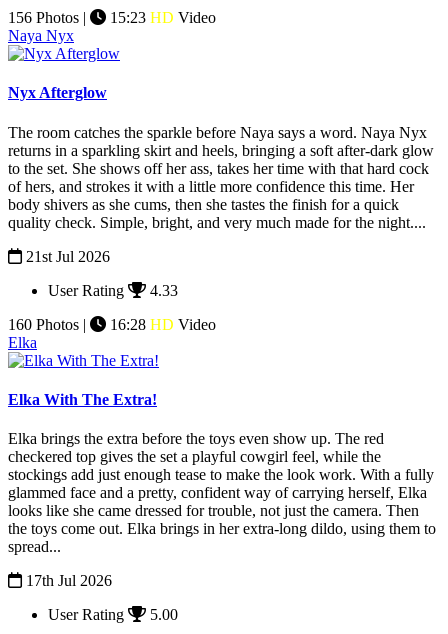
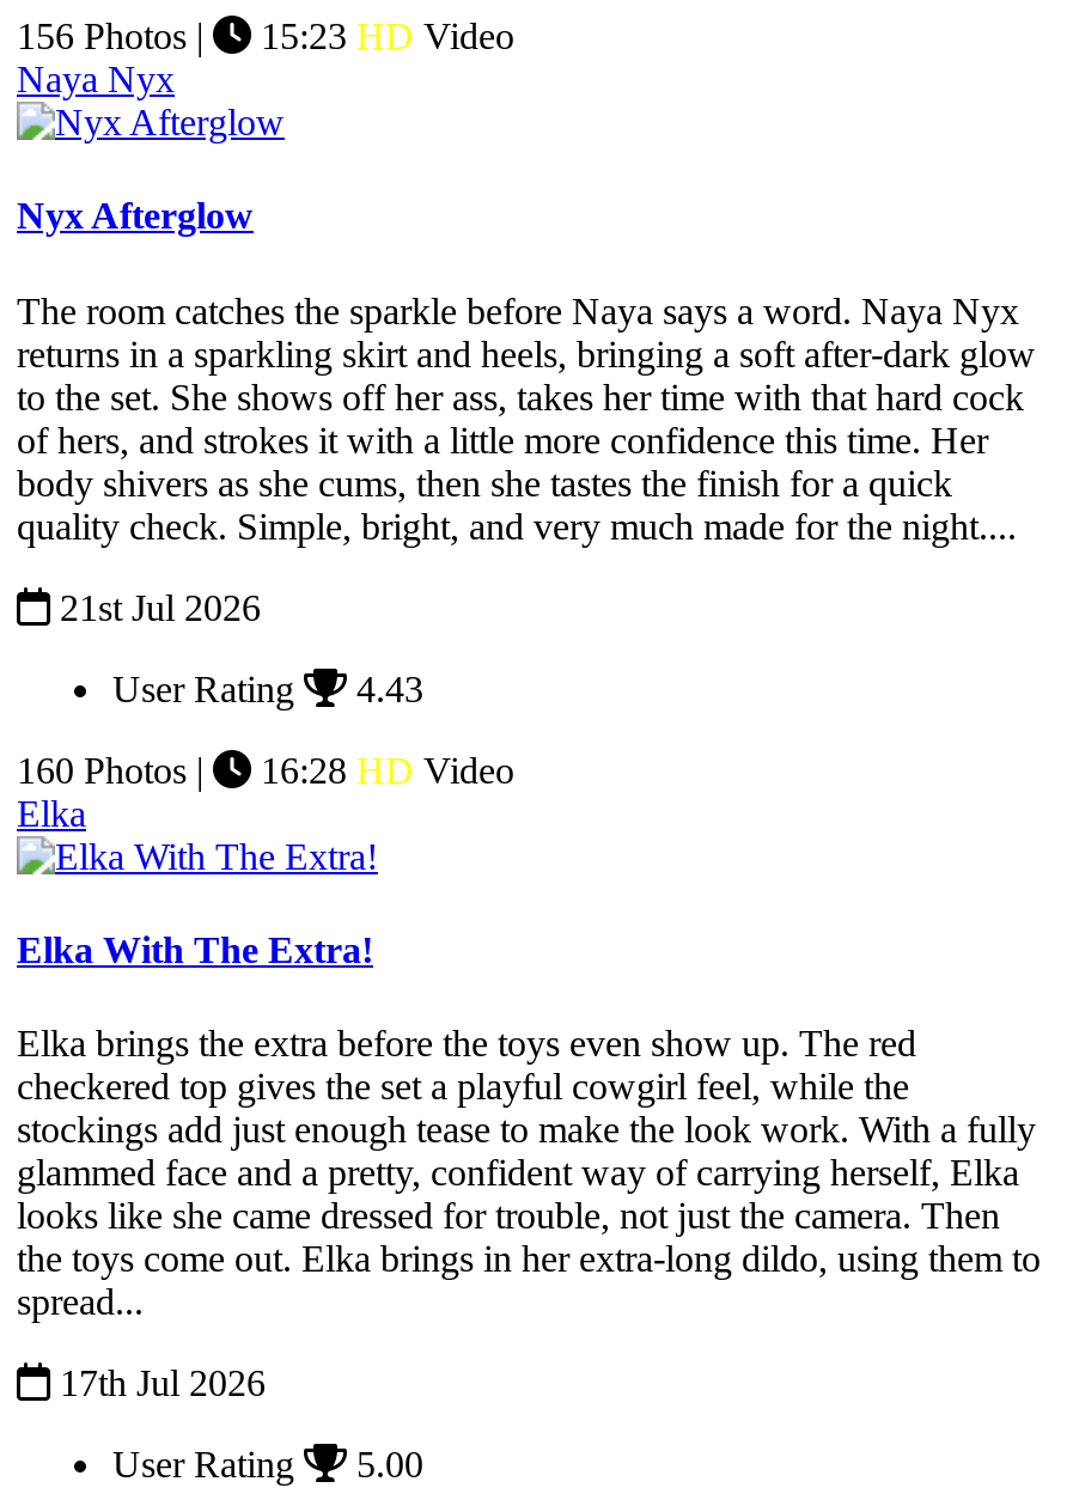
[48,281,178,298] User Rating 4.33 -> [112,667,423,708] User Rating 4.43

